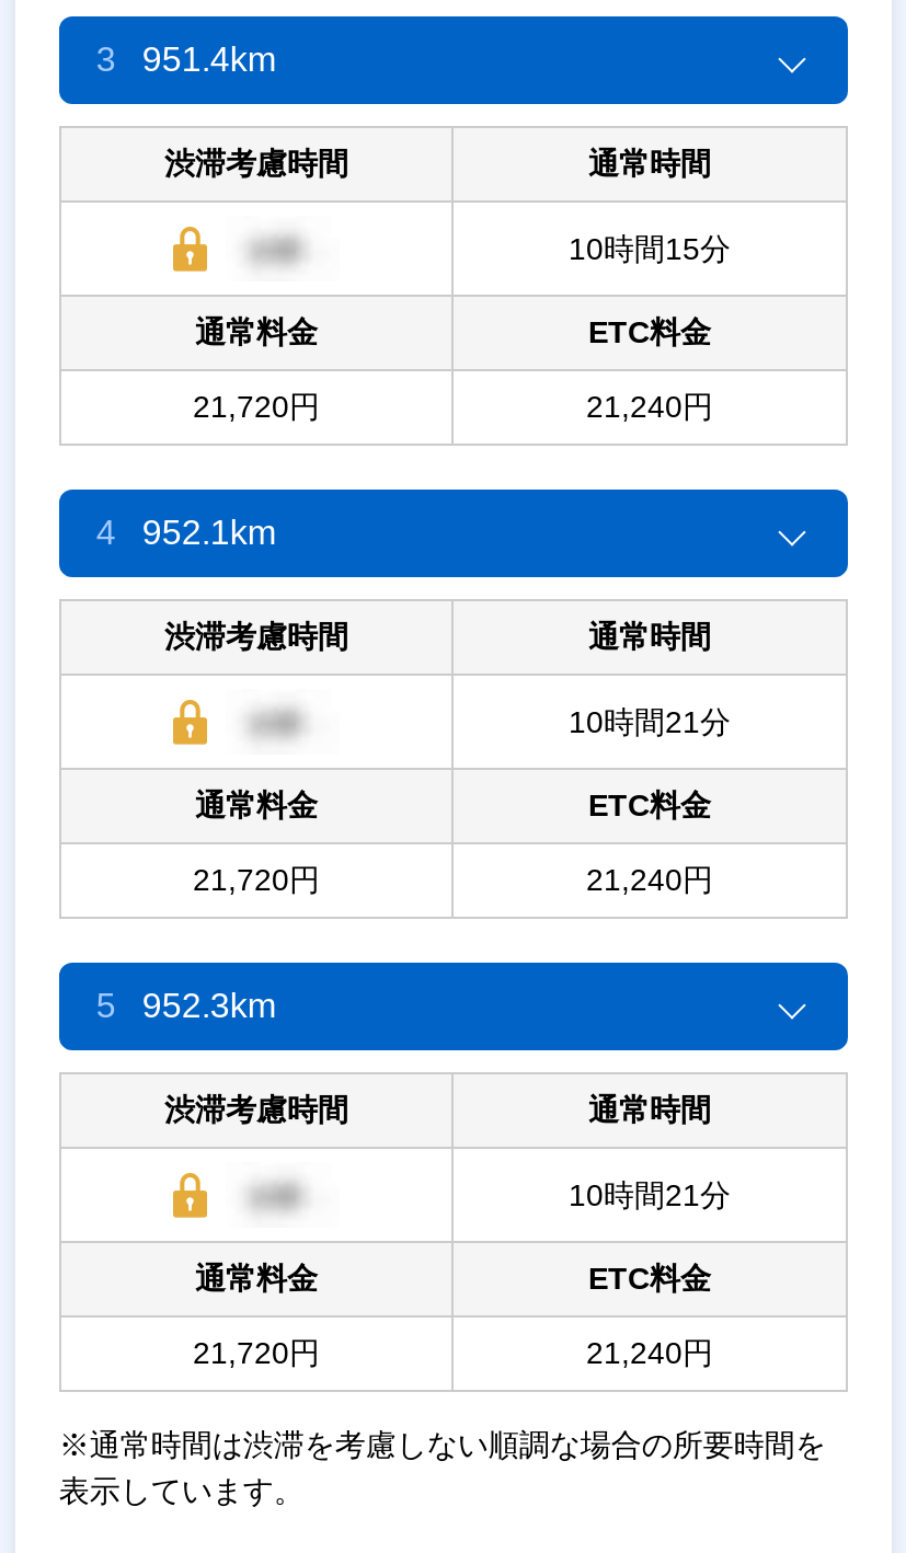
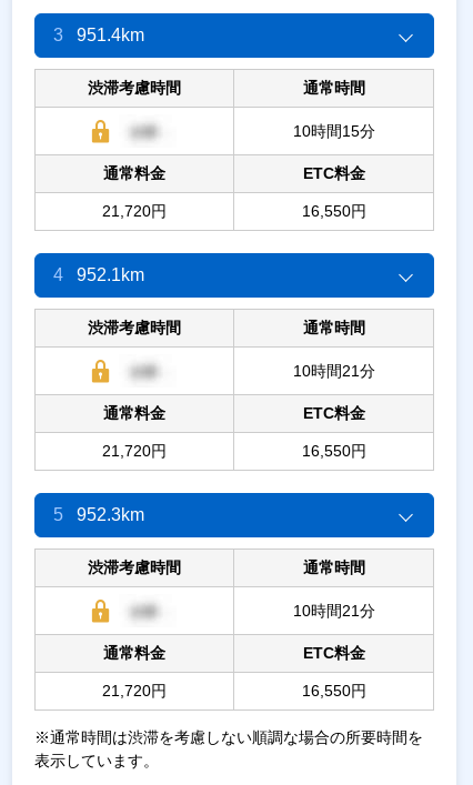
[586,389,713,424] 21,240円 -> [301,202,366,220] 16,550円
[586,862,713,897] 21,240円 -> [301,442,366,460] 16,550円
[586,1335,713,1370] 21,240円 -> [301,682,366,700] 16,550円

